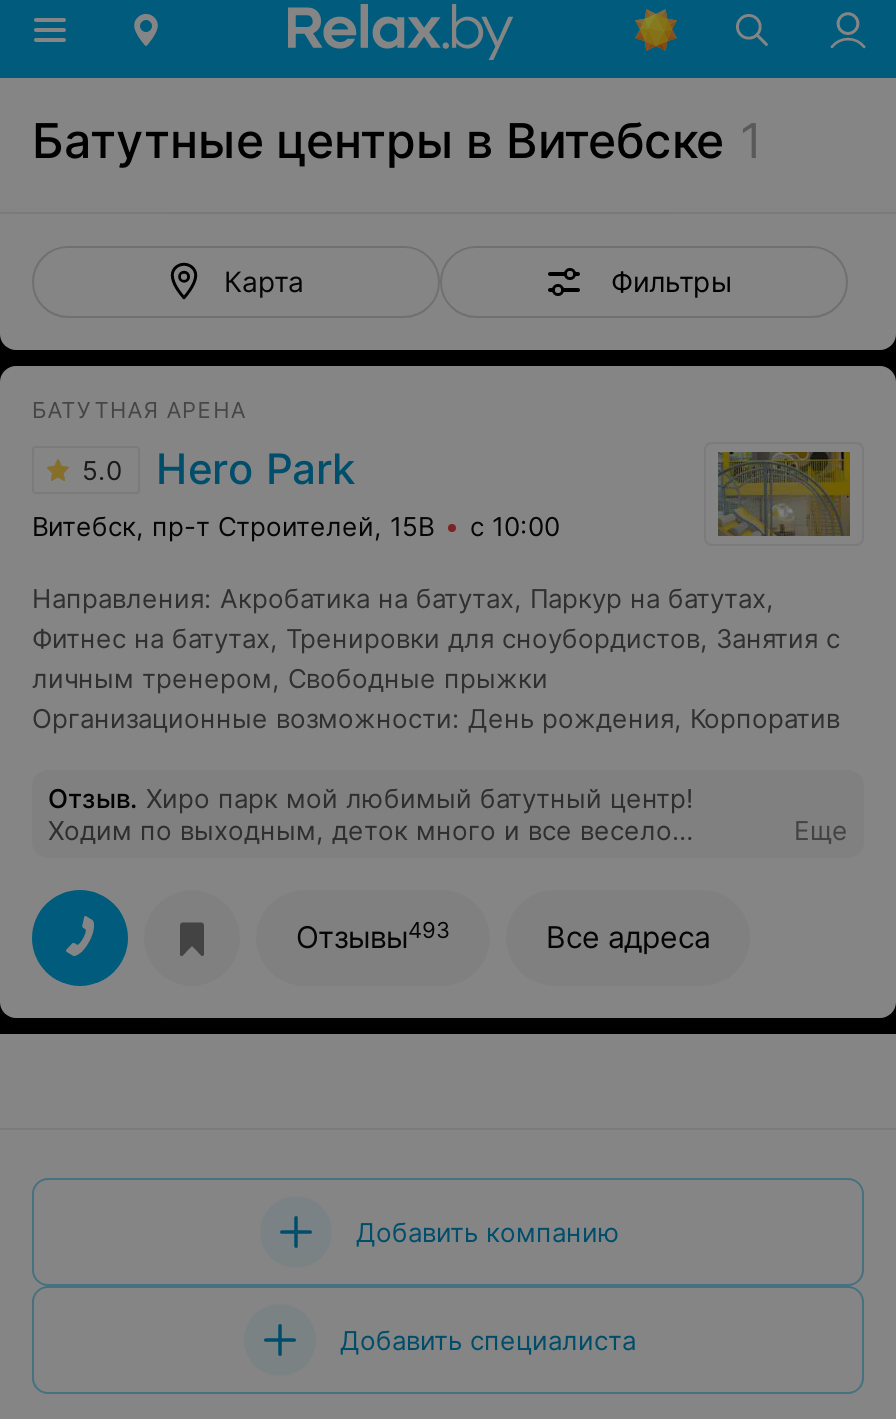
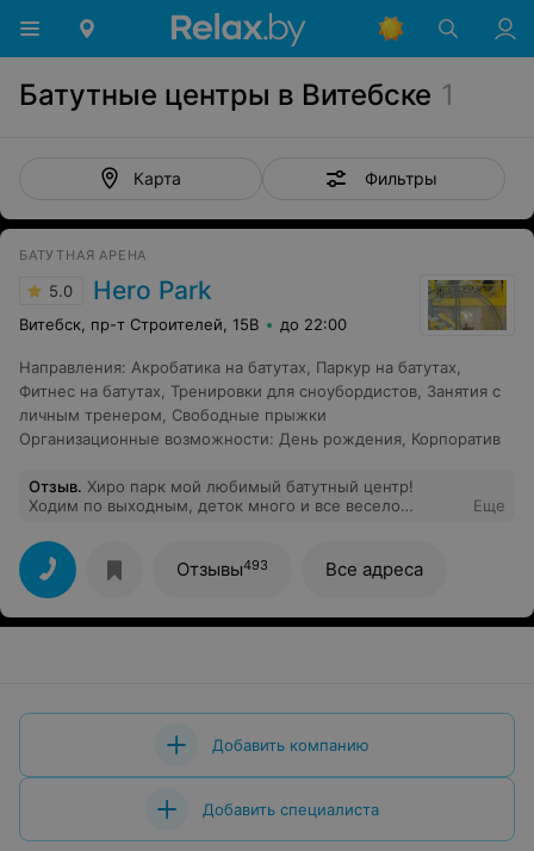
[32,510,560,542] Витебск, пр-т Строителей, 15В с 10:00 -> [19,315,347,334] Витебск, пр-т Строителей, 15В до 22:00

